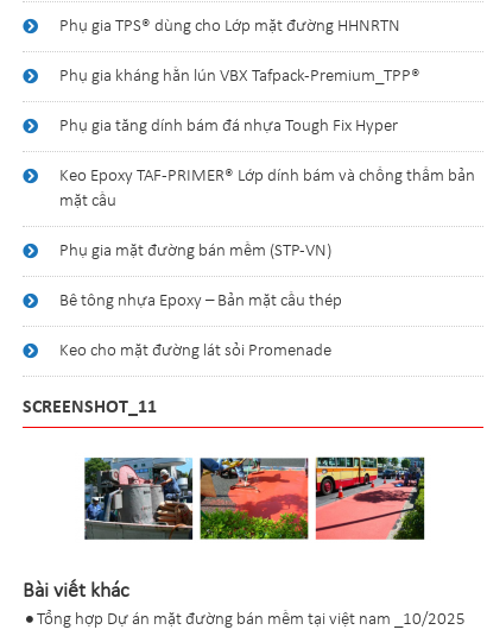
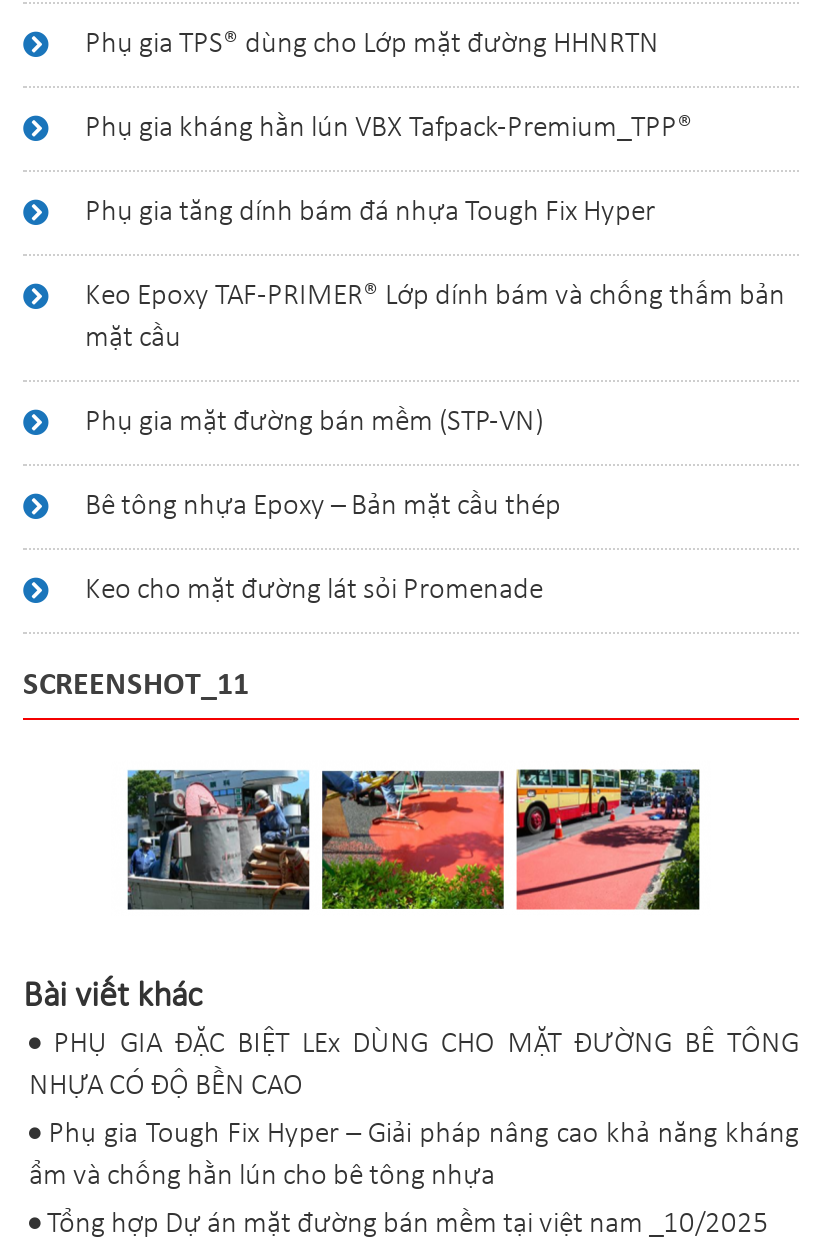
none -> [29,1029,799,1191] PHỤ GIA ĐẶC BIỆT LEx DÙNG CHO MẶT ĐƯỜNG BÊ TÔNG | NHỰA CÓ ĐỘ BỀN CAO | Phụ gia Tough Fix Hyper – Giải pháp nâng cao khả năng kháng | ẩm và chống hằn lún cho bê tông nhựa

